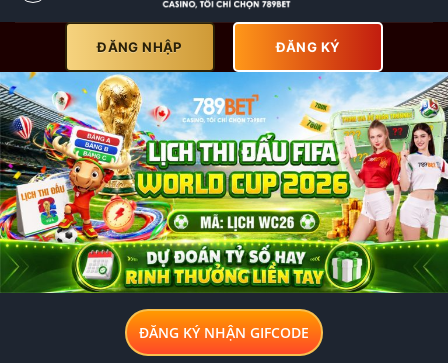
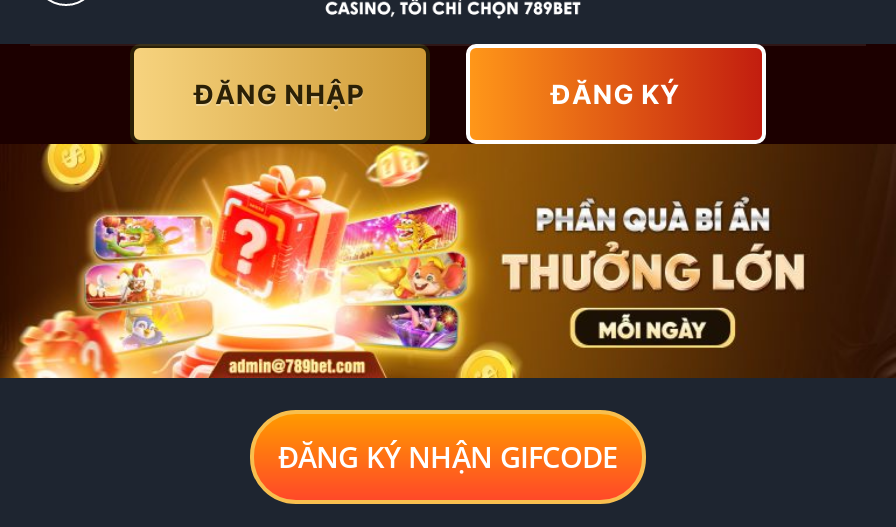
[3,71,445,294] [image] -> [6,142,890,380] [image]

